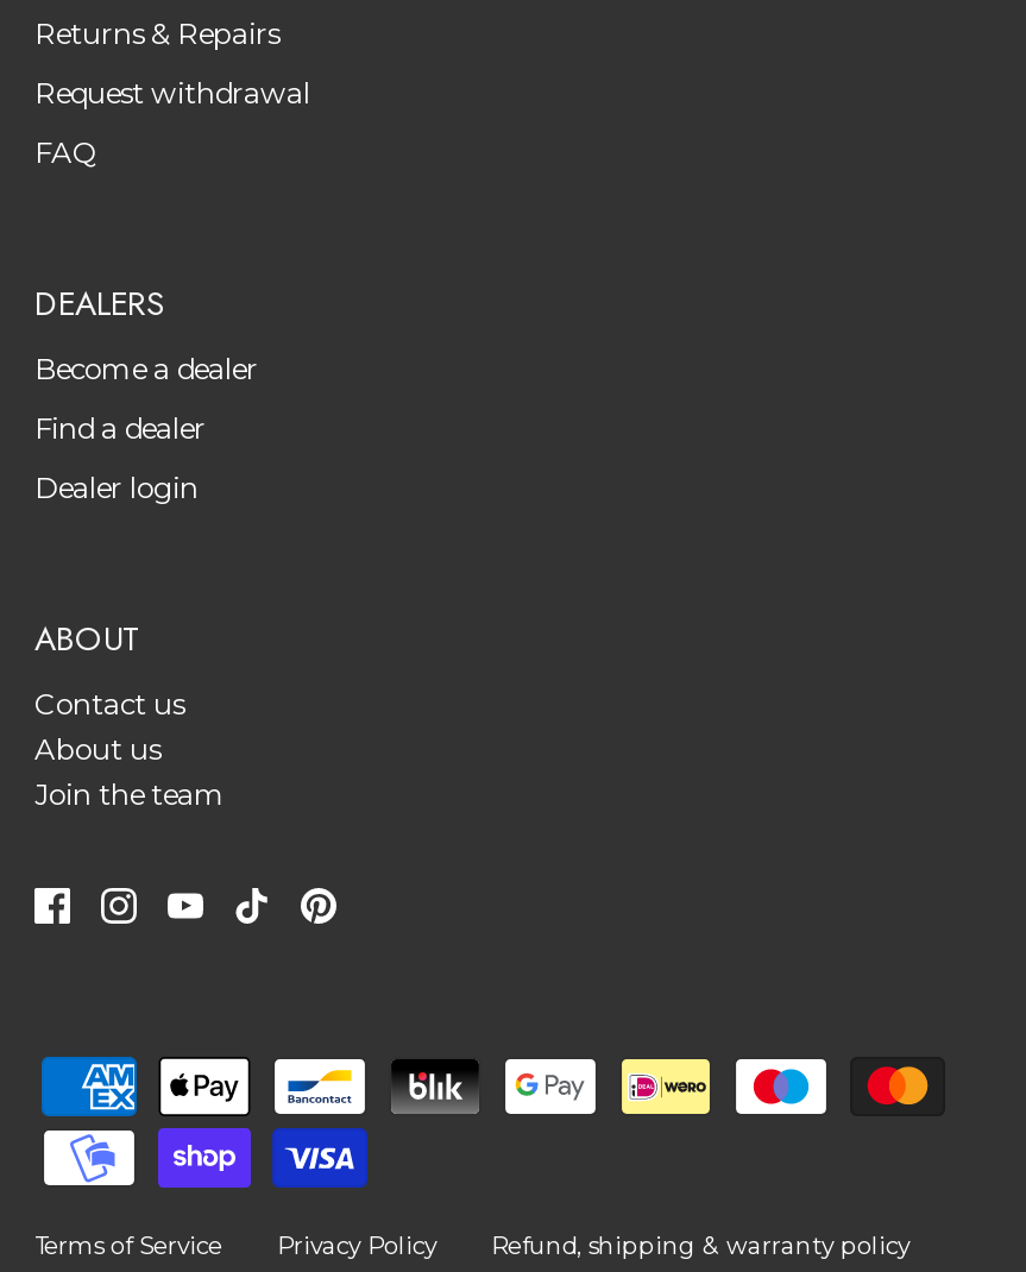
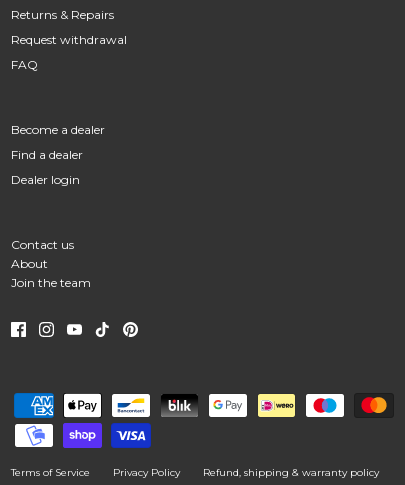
[34,278,165,326] DEALERS -> none
[34,614,141,661] ABOUT -> none
[34,730,160,766] About us -> [11,256,48,271] About

